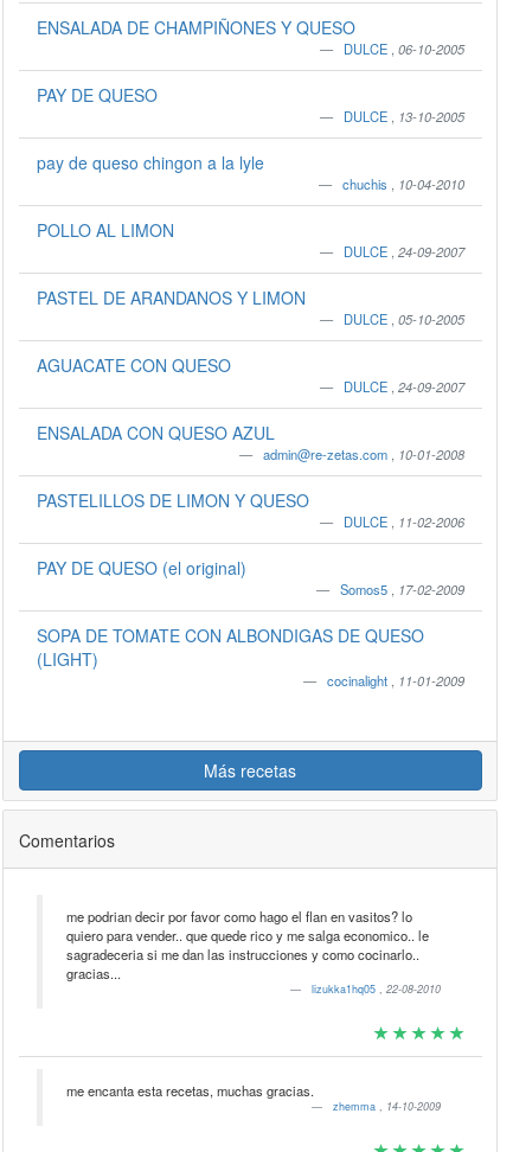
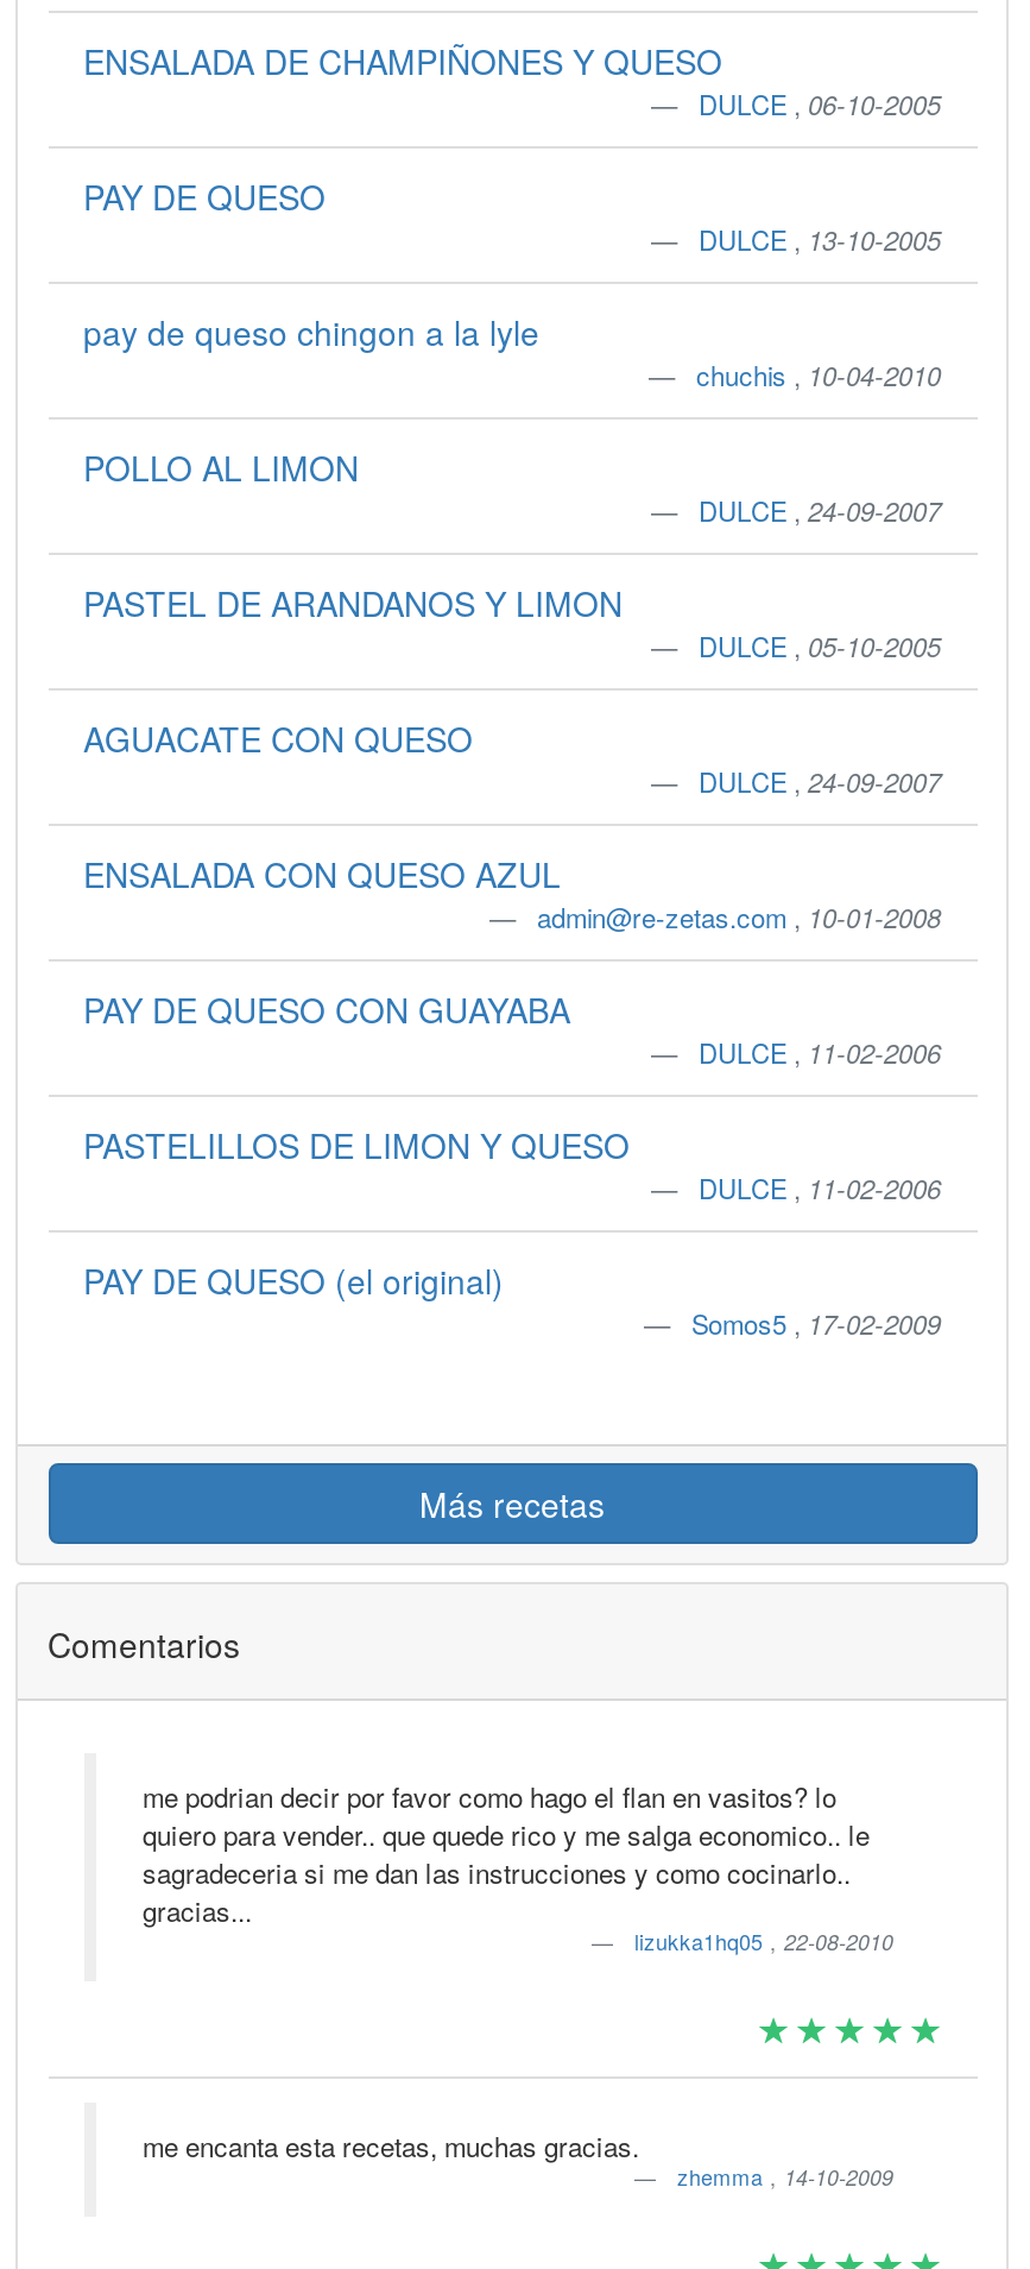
none -> [83,985,941,1071] PAY DE QUESO CON GUAYABA | DULCE, 11-02-2006
moved [36,488,464,599] -> [83,1121,941,1342]: PASTELILLOS DE LIMON Y QUESO | DULCE, 11-02-2006 | PAY DE QUESO (el original) | Somos5, 17-02-2009
[36,623,464,690] SOPA DE TOMATE CON ALBONDIGAS DE QUESO | (LIGHT) | cocinalight, 11-01-2009 -> none

